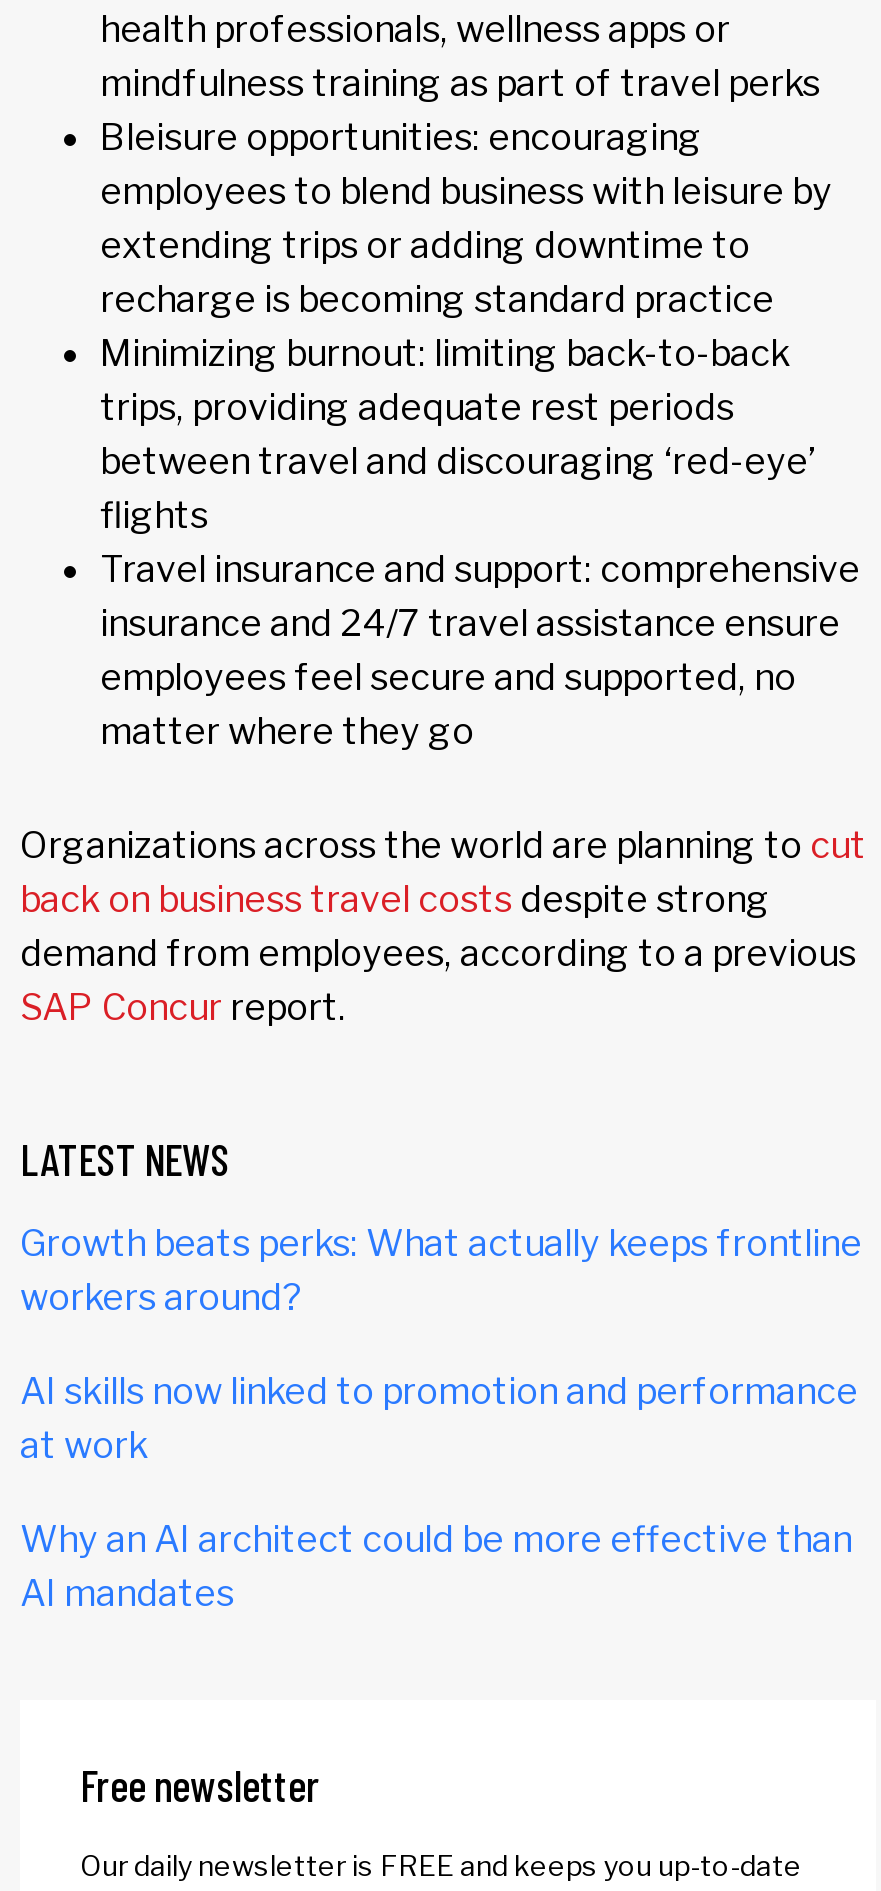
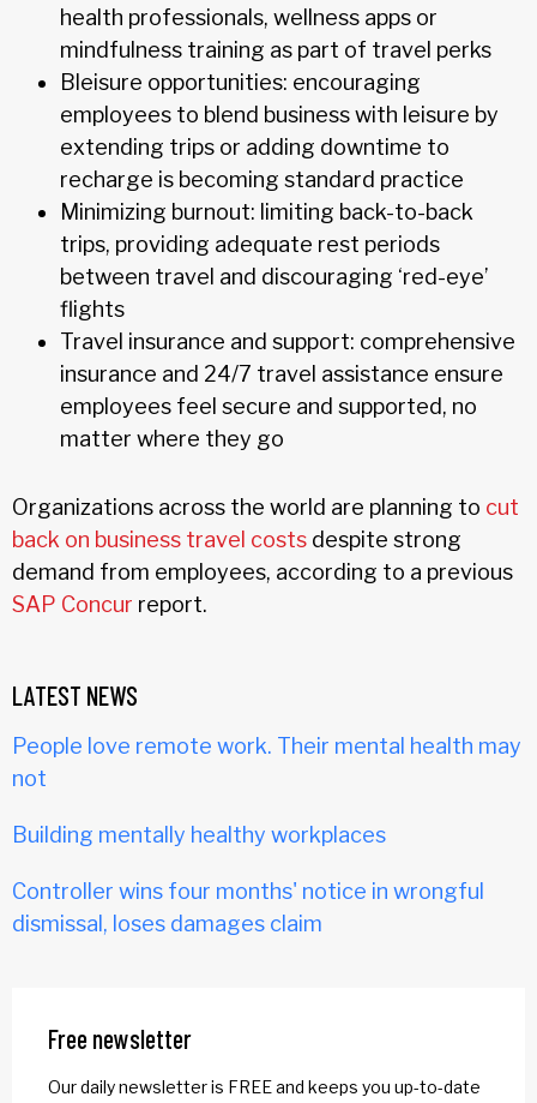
[20,1222,862,1318] Growth beats perks: What actually keeps frontline | workers around? -> [12,733,521,791] People love remote work. Their mental health may | not
[20,1370,858,1466] AI skills now linked to promotion and performance | at work -> [12,822,386,847] Building mentally healthy workplaces
[20,1518,852,1614] Why an AI architect could be more effective than | AI mandates -> [12,878,484,936] Controller wins four months' notice in wrongful | dismissal, loses damages claim

